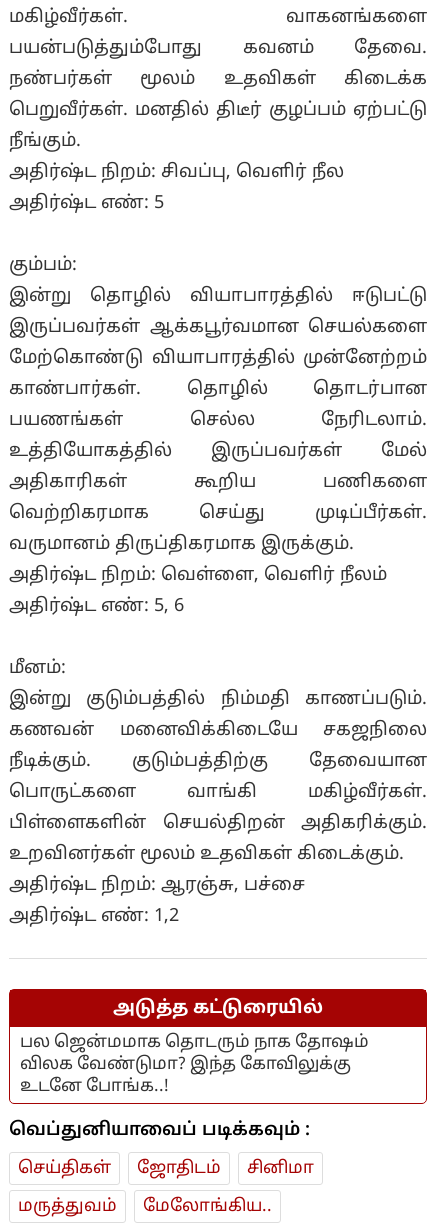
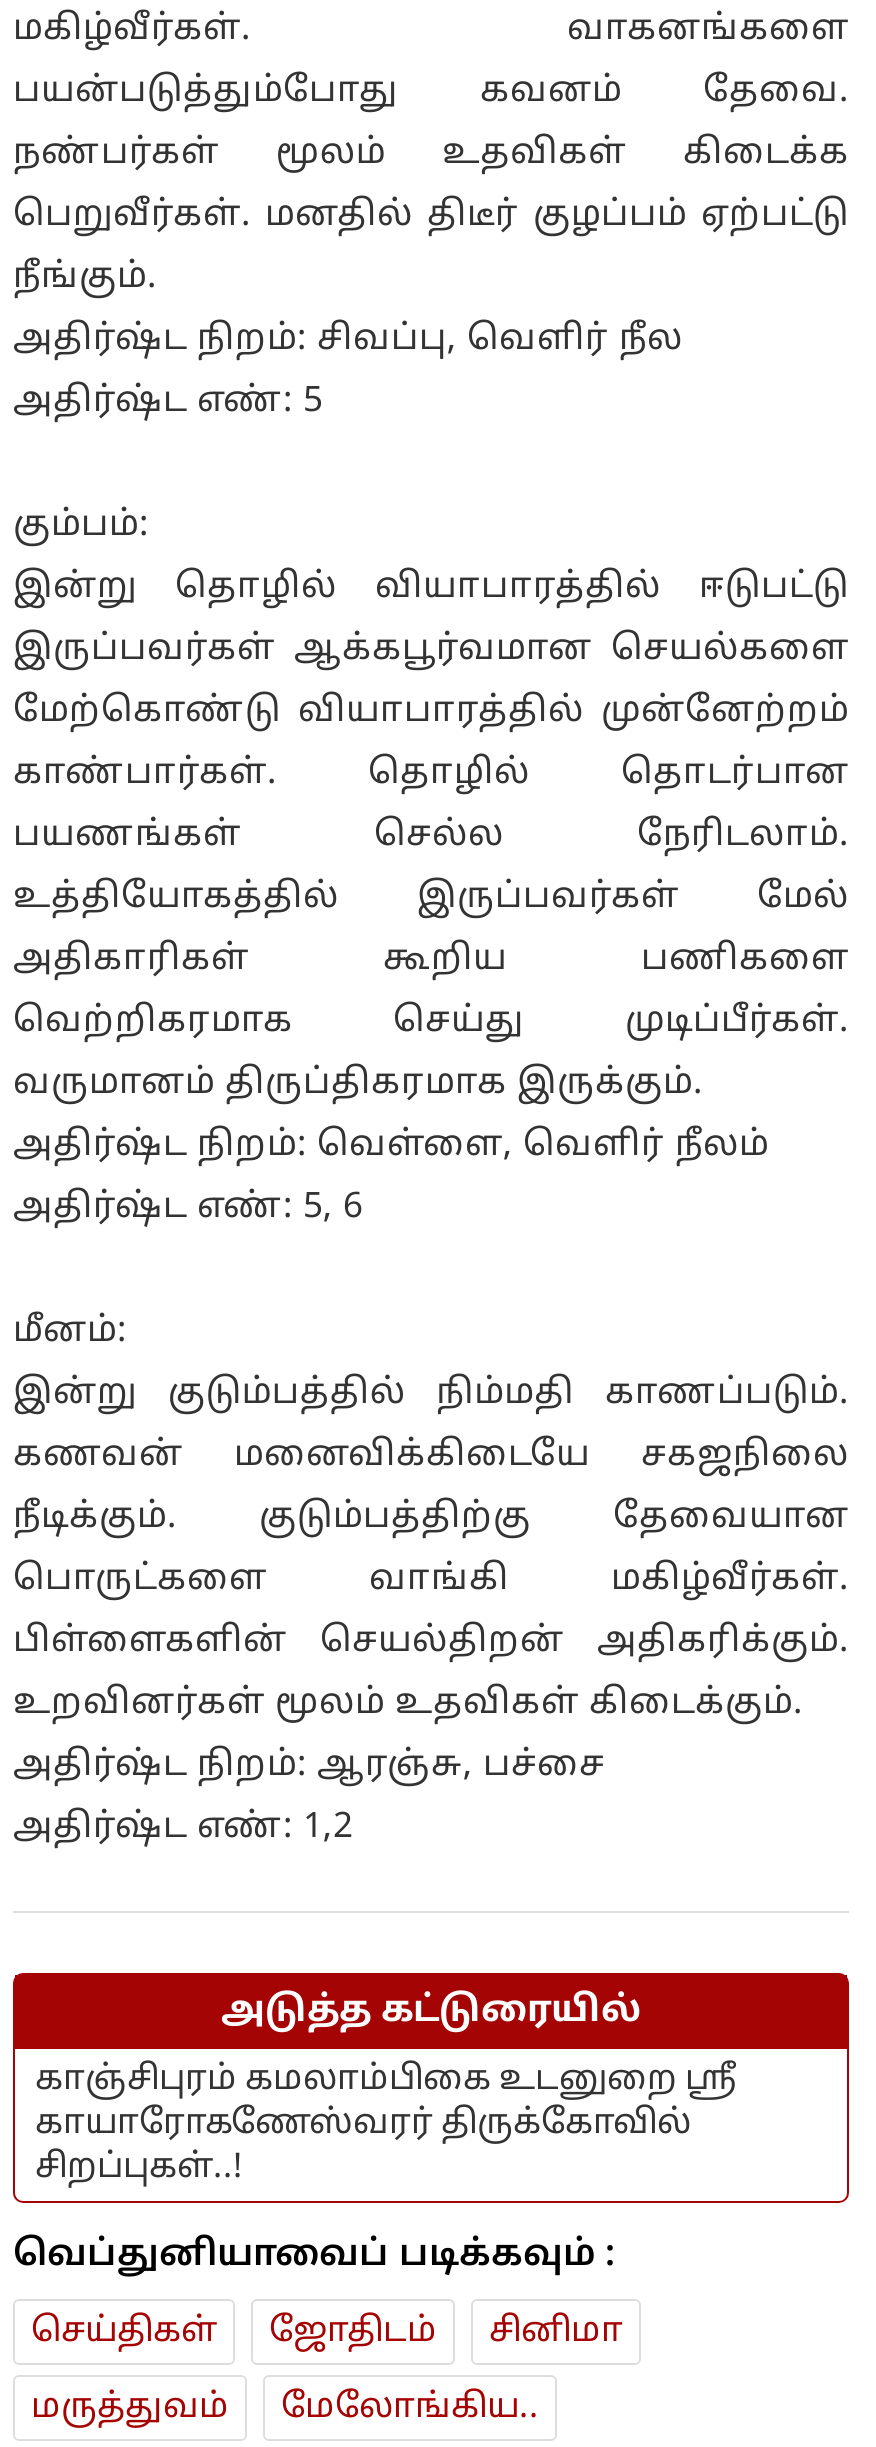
[20,1032,369,1097] பல ஜென்மமாக தொடரும் நாக தோஷம் | விலக வேண்டுமா? இந்த கோவிலுக்கு | உடனே போங்க..! -> [35,2059,737,2189] காஞ்சிபுரம் கமலாம்பிகை உடனுறை ஸ்ரீ | காயாரோகணேஸ்வரர் திருக்கோவில் | சிறப்புகள்..!

